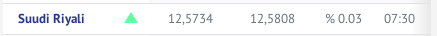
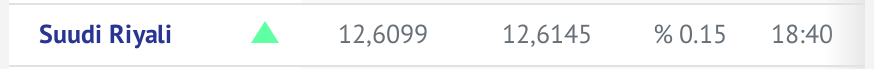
[167,10,212,27] 12,5734 -> [338,17,428,51] 12,6099
[249,10,294,27] 12,5808 -> [502,17,592,51] 12,6145
[325,10,362,27] % 0.03 -> [653,17,727,51] % 0.15
[384,10,415,27] 07:30 -> [771,17,833,51] 18:40

